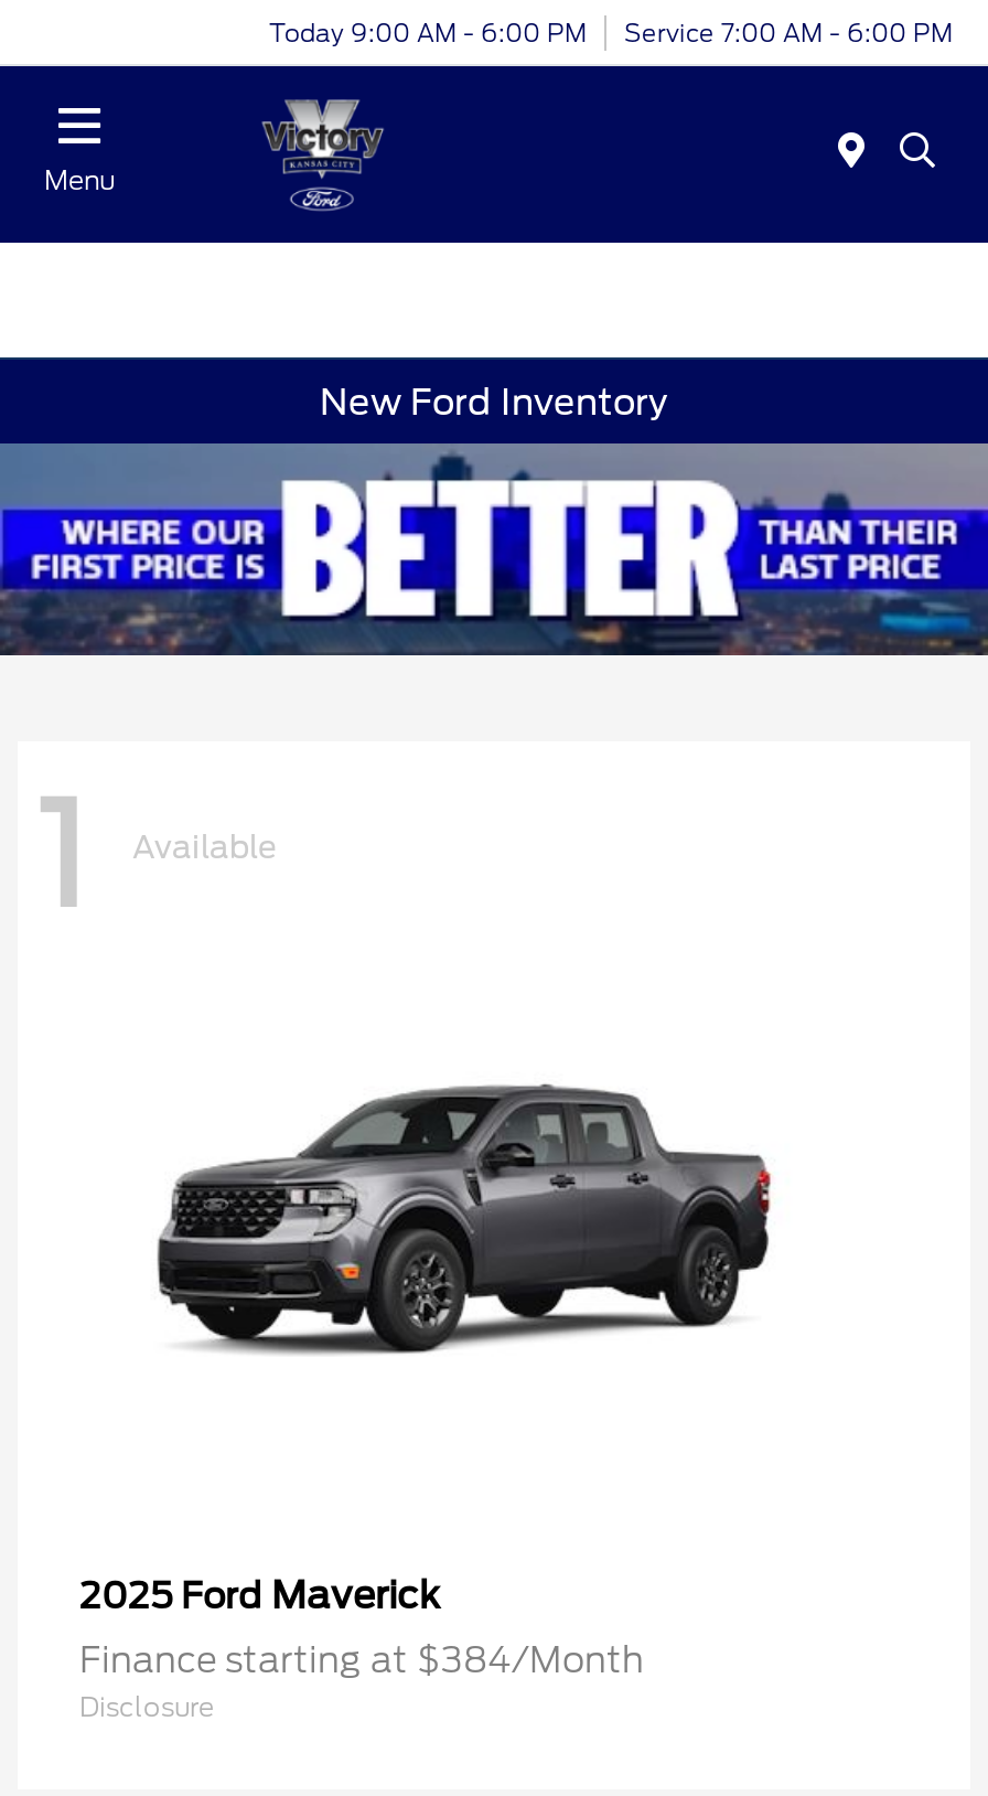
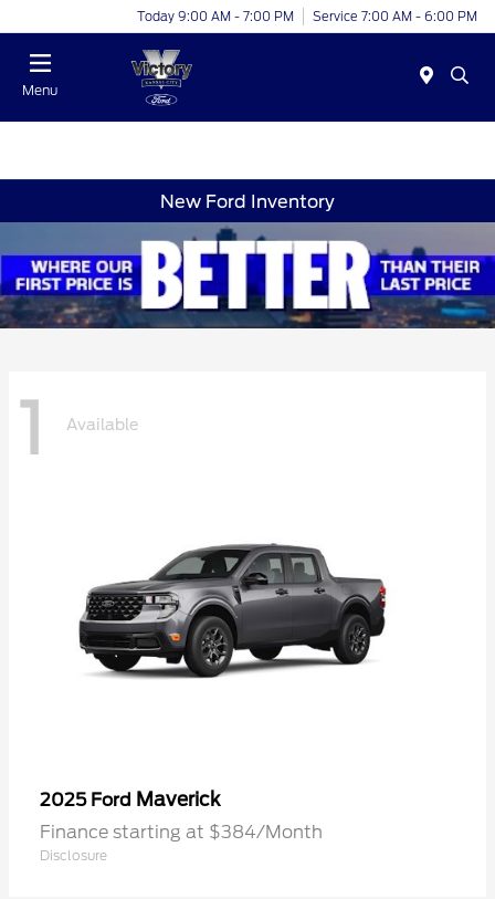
[269,17,953,47] Today 9:00 AM - 6:00 PM Service 7:00 AM - 6:00 PM -> [137,8,477,24] Today 9:00 AM - 7:00 PM Service 7:00 AM - 6:00 PM

